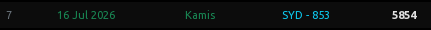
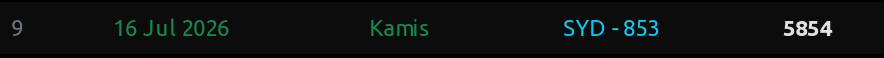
[6,9,12,21] 7 -> [11,16,23,40] 9

